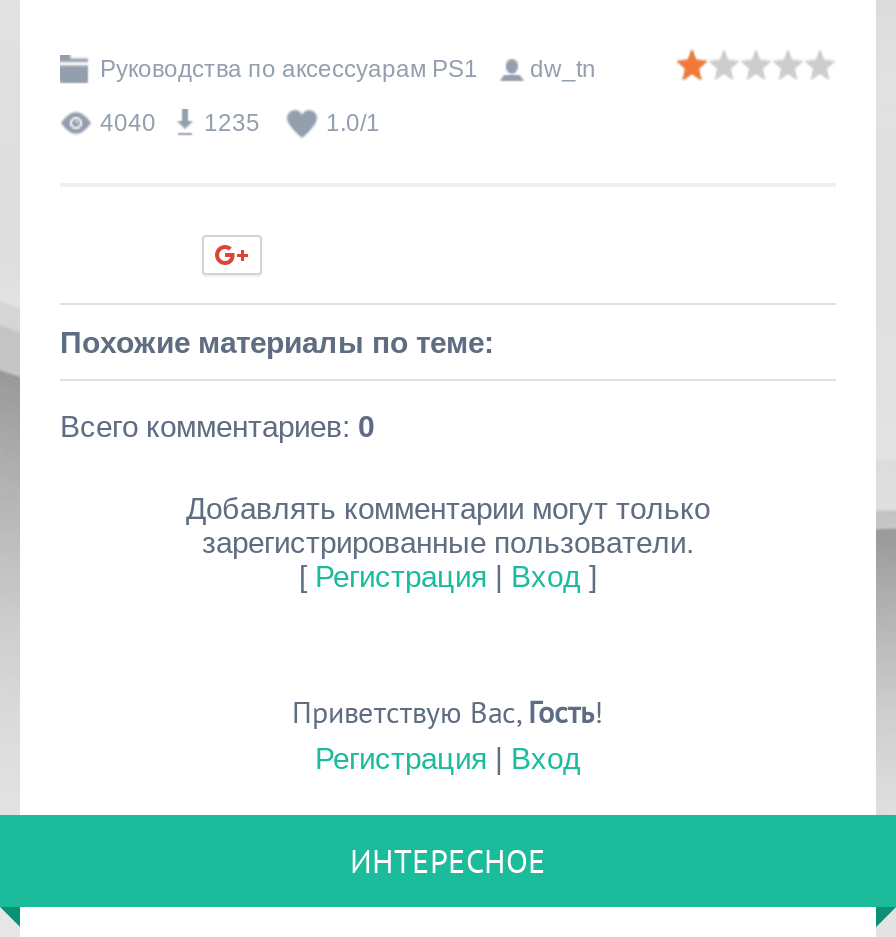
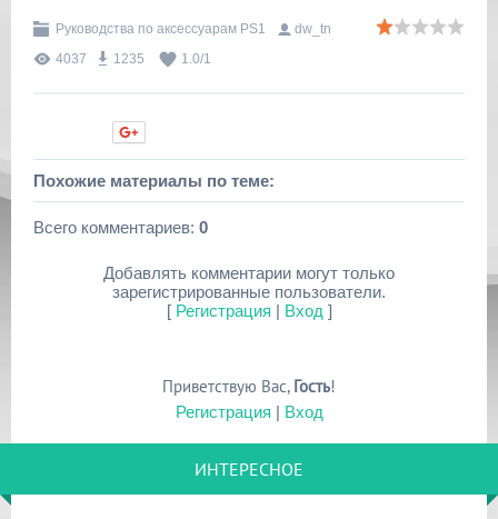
[100,109,260,137] 4040 1235 -> [56,51,145,67] 4037 1235

